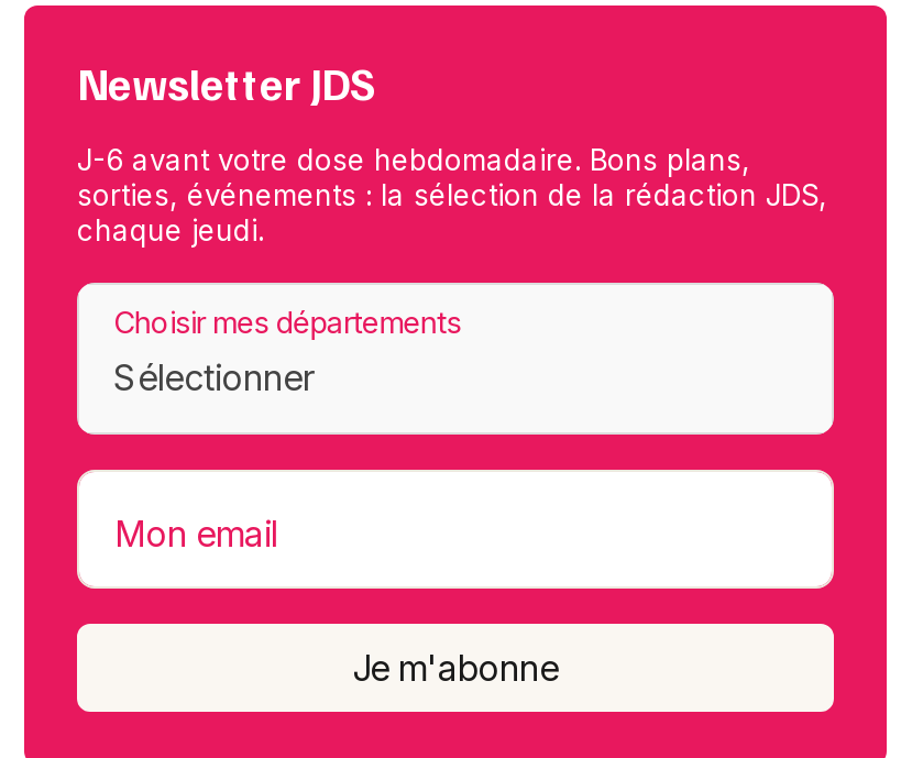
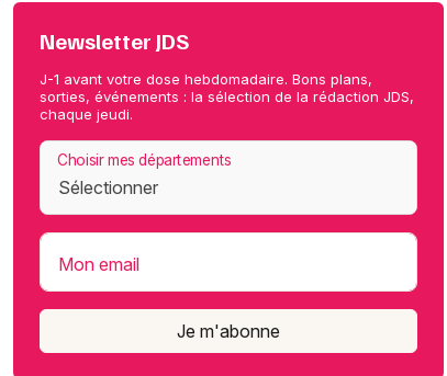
[77,143,750,178] J-6 avant votre dose hebdomadaire. Bons plans, -> [40,70,372,87] J-1 avant votre dose hebdomadaire. Bons plans,

